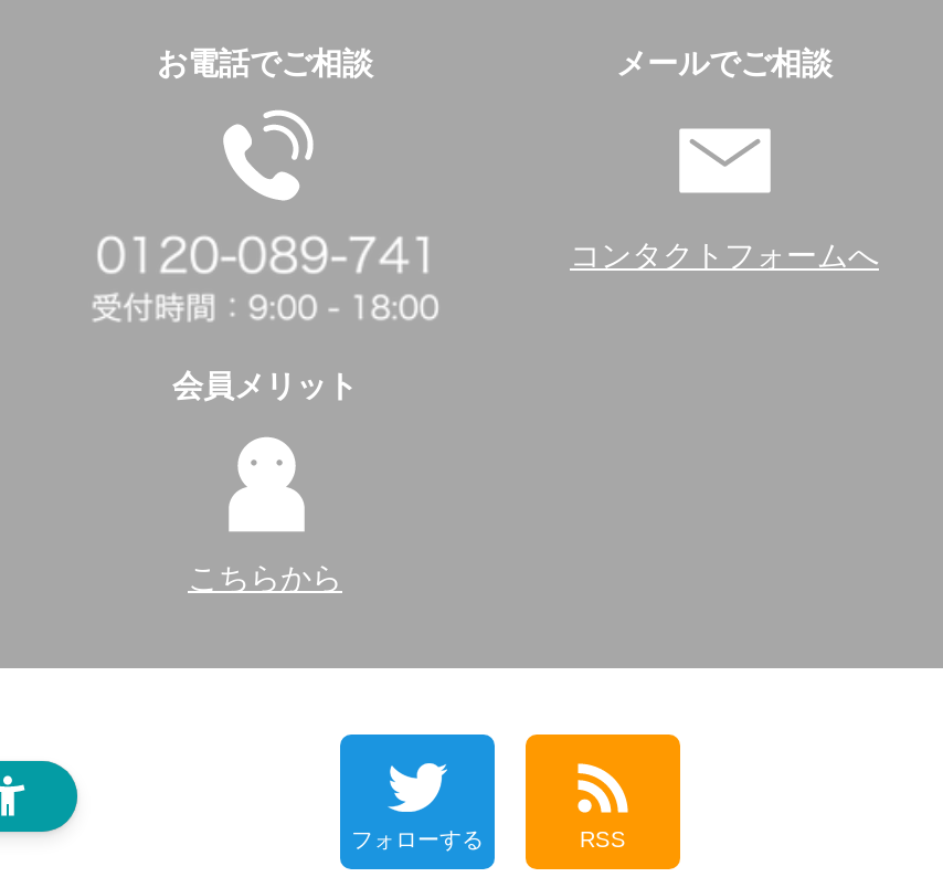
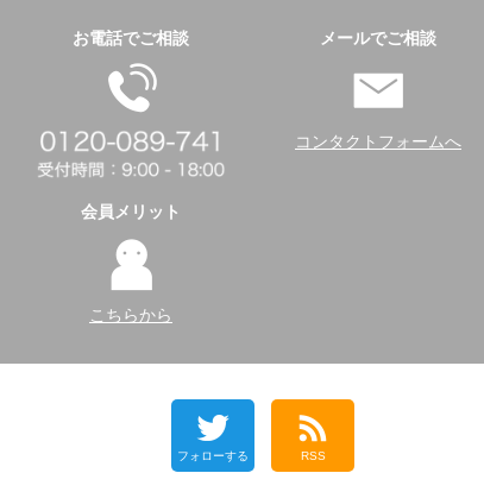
[7,759,80,836] [image] -> none

